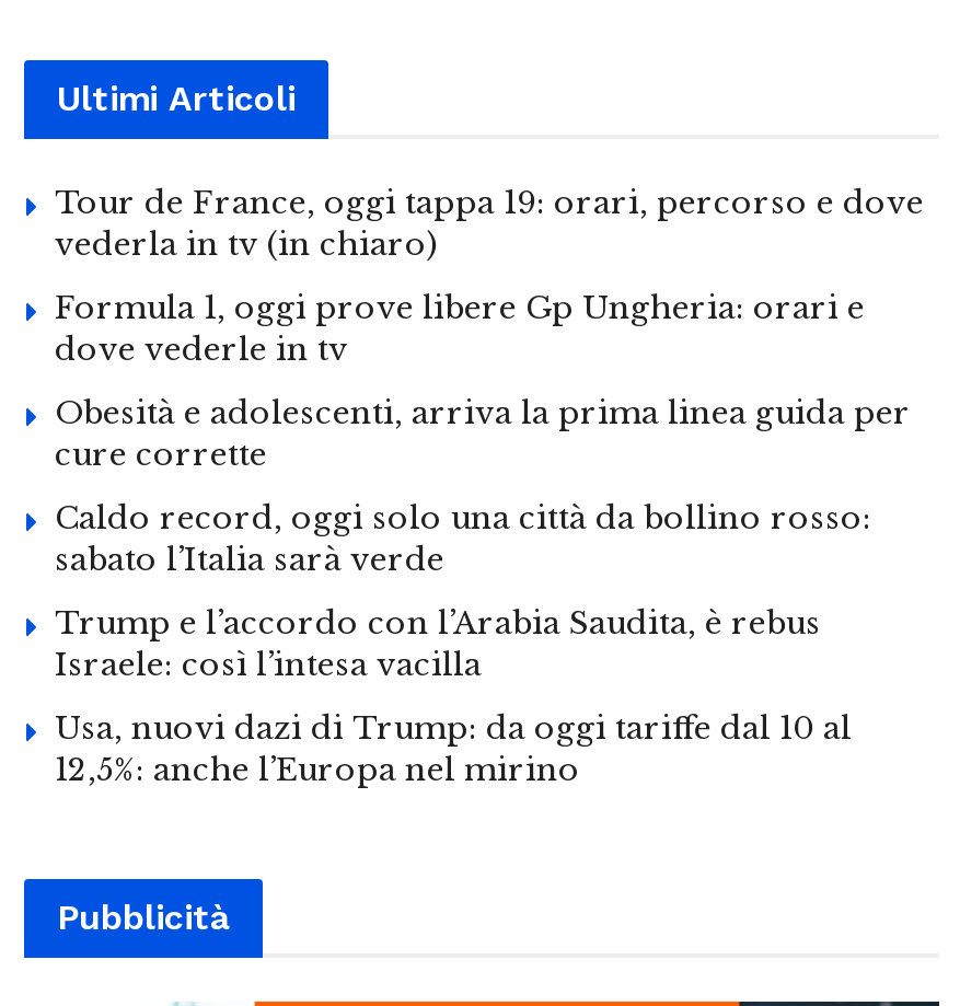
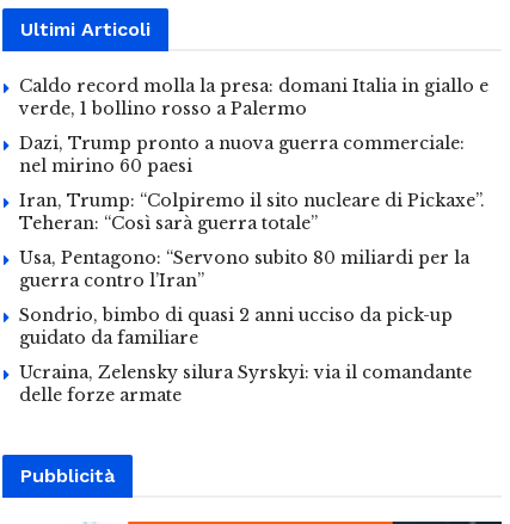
[55,182,924,263] Tour de France, oggi tappa 19: orari, percorso e dove | vederla in tv (in chiaro) -> [19,75,489,119] Caldo record molla la presa: domani Italia in giallo e | verde, 1 bollino rosso a Palermo
[55,287,865,368] Formula 1, oggi prove libere Gp Ungheria: orari e | dove vederle in tv -> [19,132,465,176] Dazi, Trump pronto a nuova guerra commerciale: | nel mirino 60 paesi
[55,392,911,473] Obesità e adolescenti, arriva la prima linea guida per | cure corrette -> [19,189,485,233] Iran, Trump: “Colpiremo il sito nucleare di Pickaxe”. | Teheran: “Così sarà guerra totale”
[55,497,871,578] Caldo record, oggi solo una città da bollino rosso: | sabato l’Italia sarà verde -> [19,247,469,291] Usa, Pentagono: “Servono subito 80 miliardi per la | guerra contro l’Iran”
[55,602,821,683] Trump e l’accordo con l’Arabia Saudita, è rebus | Israele: così l’intesa vacilla -> [19,304,453,348] Sondrio, bimbo di quasi 2 anni ucciso da pick-up | guidato da familiare
[55,707,852,788] Usa, nuovi dazi di Trump: da oggi tariffe dal 10 al | 12,5%: anche l’Europa nel mirino -> [19,361,472,405] Ucraina, Zelensky silura Syrskyi: via il comandante | delle forze armate

